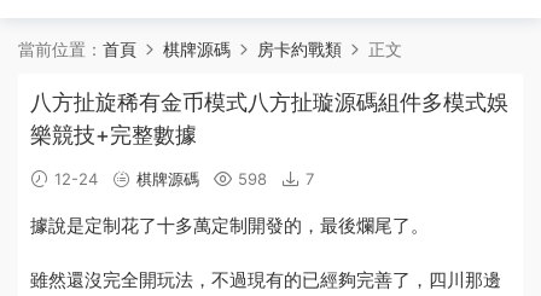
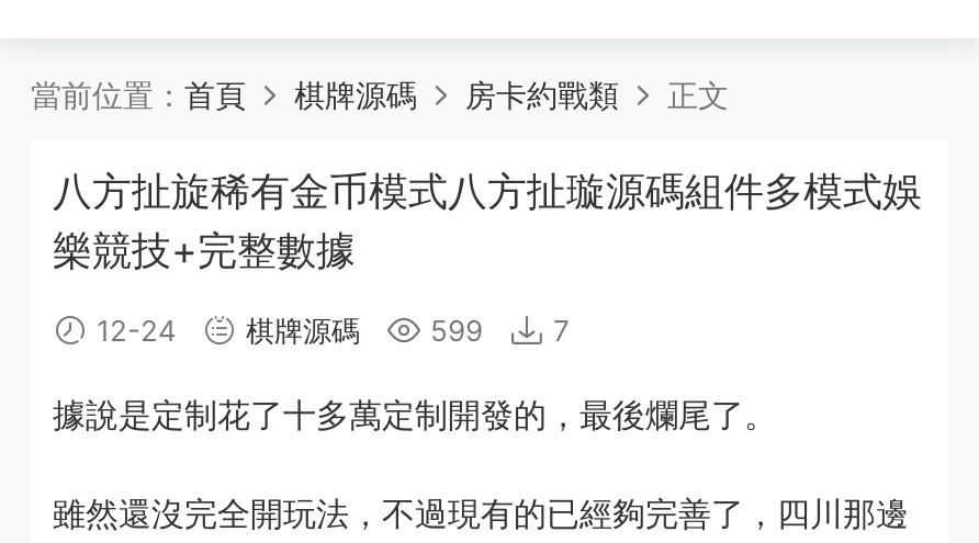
[50,169,314,188] 12-24 棋牌源碼 598 7 -> [88,313,569,348] 12-24 棋牌源碼 599 7

